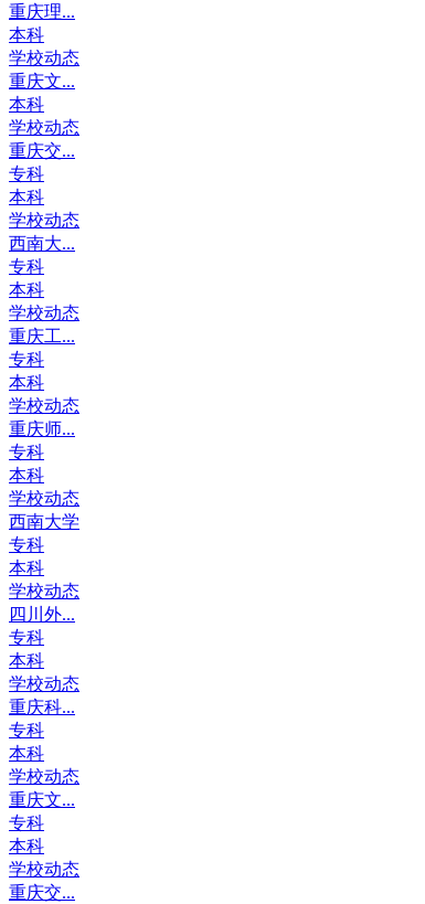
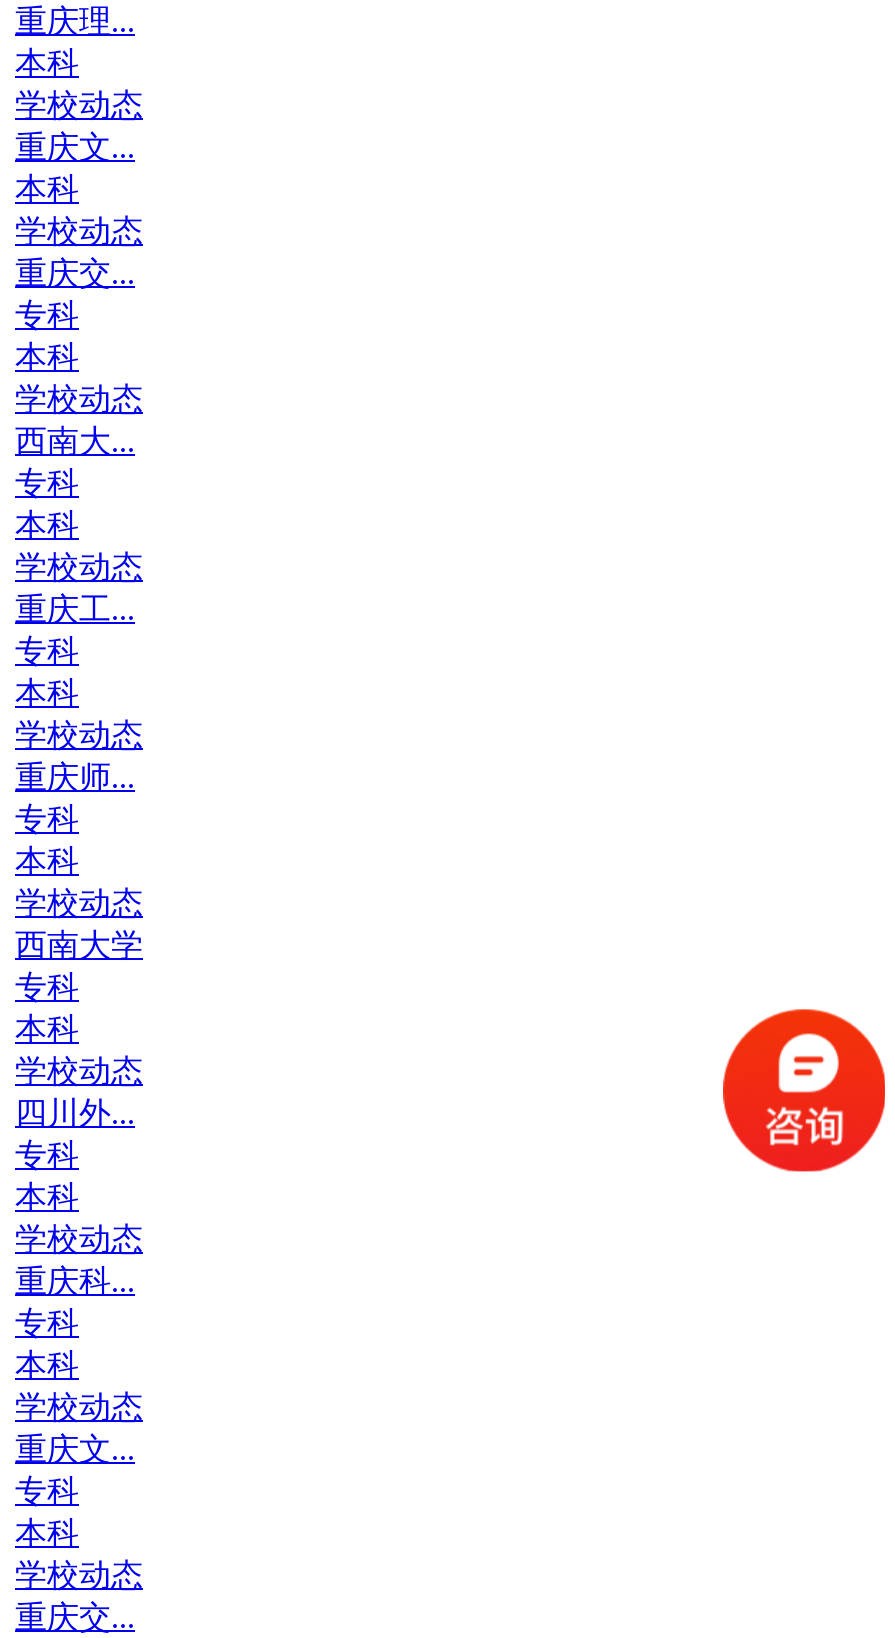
none -> [721,1006,887,1174] [image]

